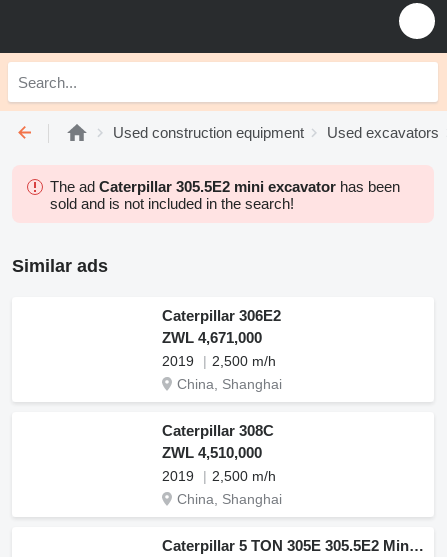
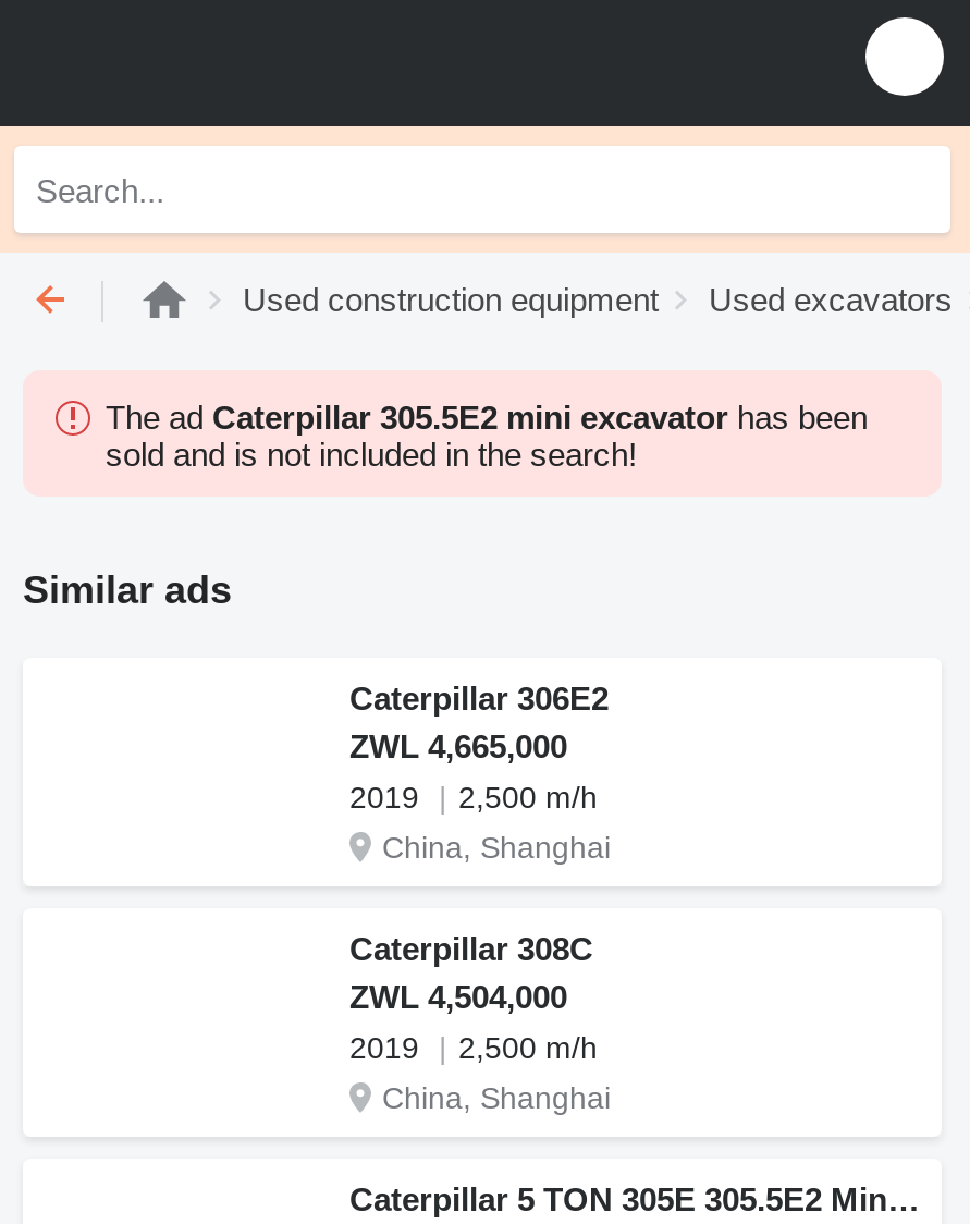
[162,329,262,346] ZWL 4,671,000 -> [349,727,567,764] ZWL 4,665,000
[162,444,262,461] ZWL 4,510,000 -> [349,978,567,1015] ZWL 4,504,000

